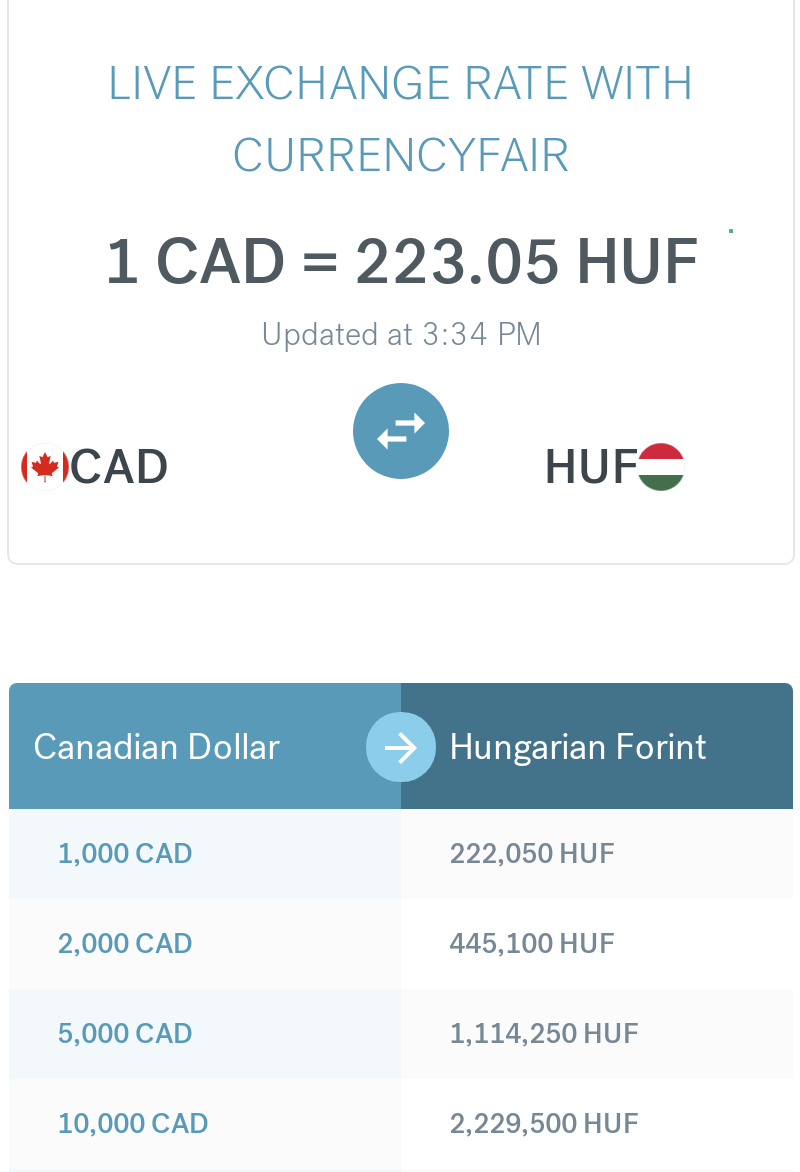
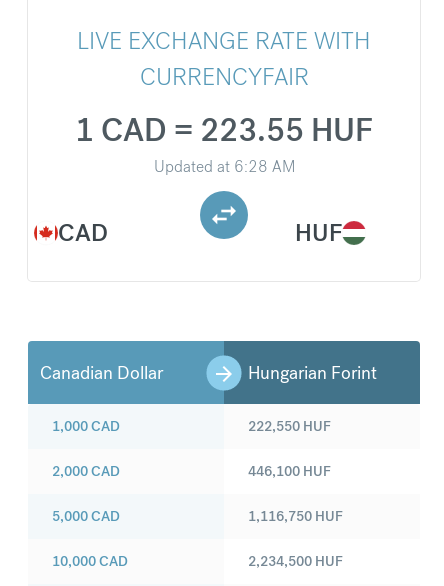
[103,221,699,303] 1 CAD = 223.05 HUF -> [75,110,373,151] 1 CAD = 223.55 HUF
[261,313,541,355] Updated at 3:34 PM -> [153,156,294,177] Updated at 6:28 AM
[449,835,615,871] 222,050 HUF -> [248,417,331,435] 222,550 HUF
[449,925,615,961] 445,100 HUF -> [248,462,331,480] 446,100 HUF
[449,1015,639,1051] 1,114,250 HUF -> [248,507,343,525] 1,116,750 HUF
[449,1105,639,1141] 2,229,500 HUF -> [248,552,343,570] 2,234,500 HUF

